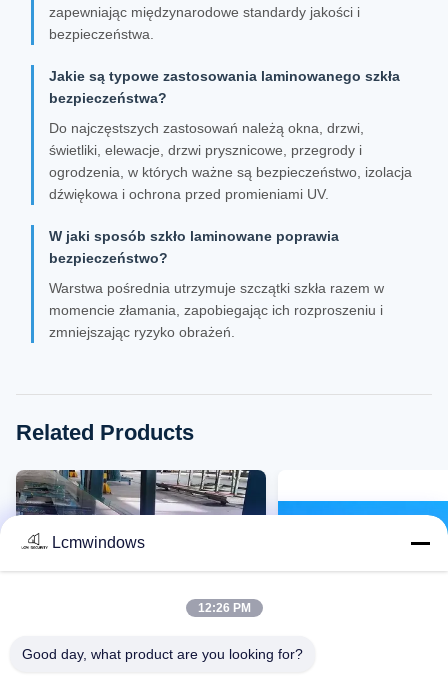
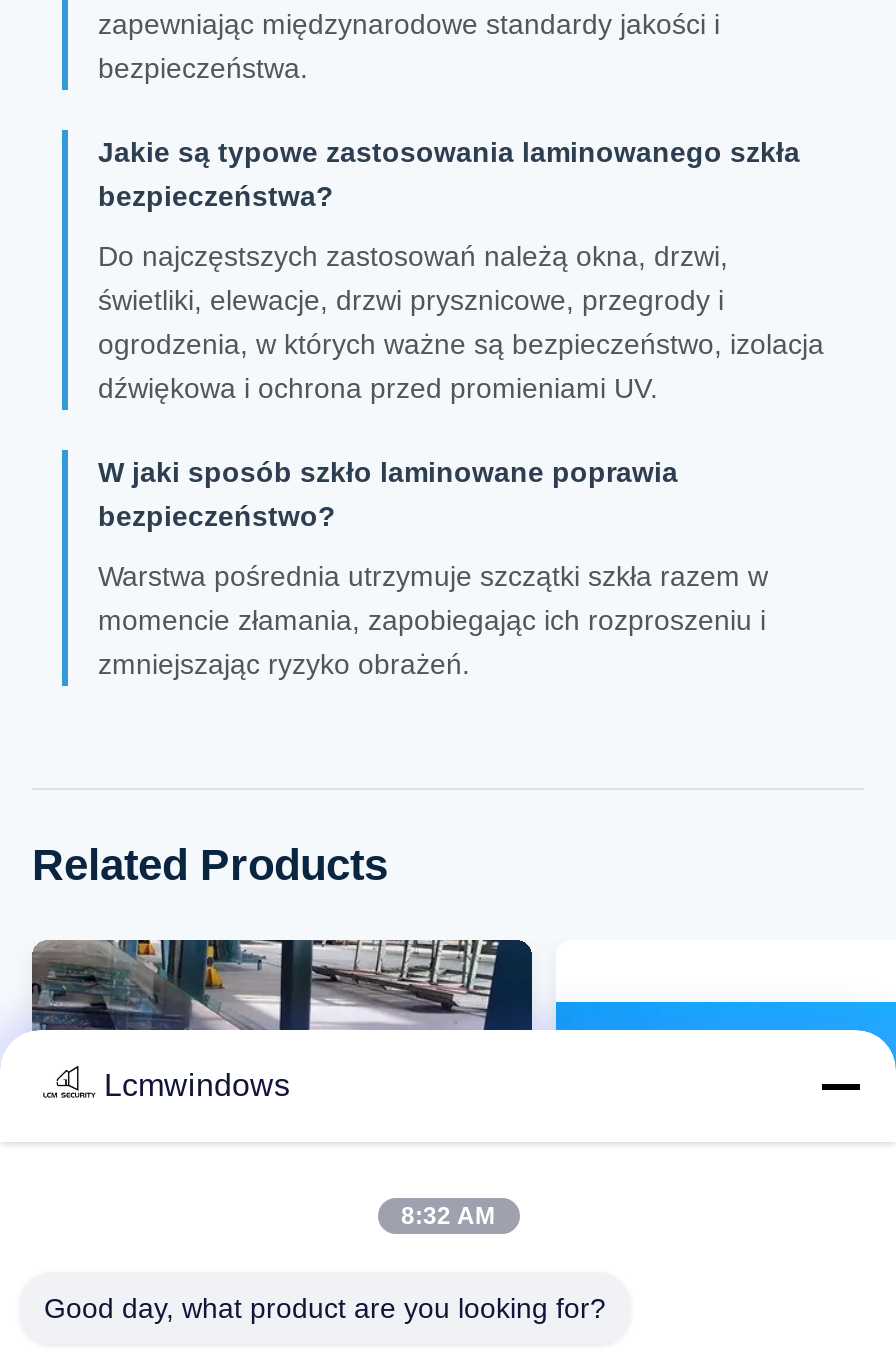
[197,601,250,615] 12:26 PM -> [401,1202,495,1230] 8:32 AM

